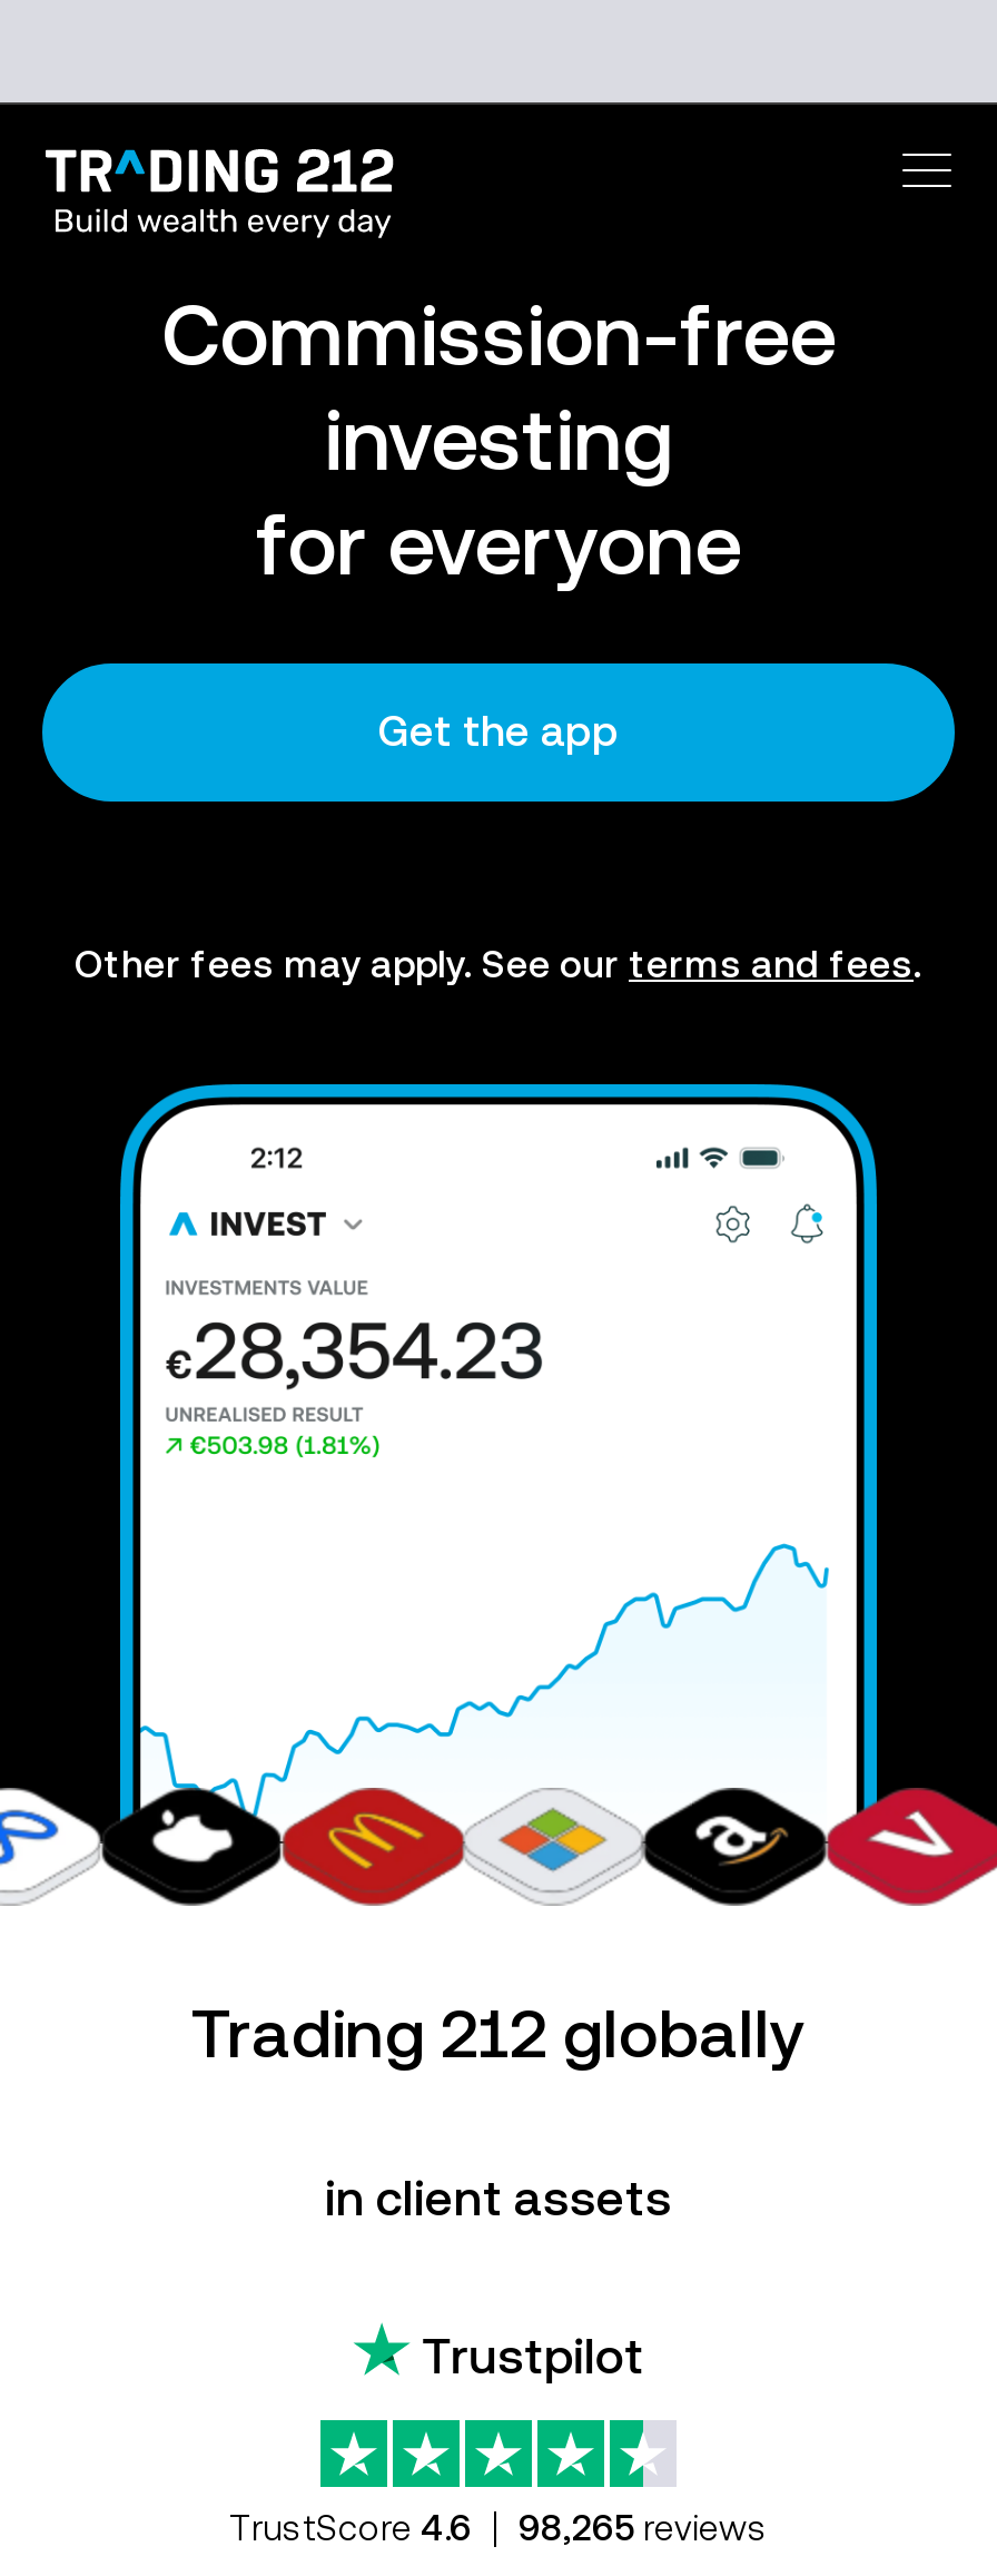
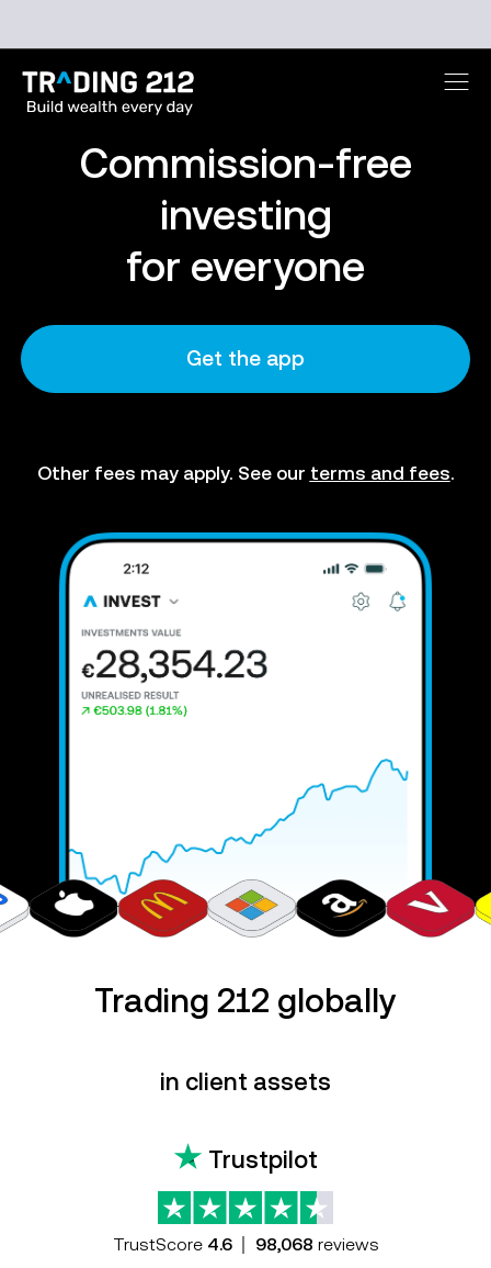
[7,1786,990,1908] [image] -> [3,878,488,939] [image]
[229,2502,768,2554] TrustScore 4.6 98,265 reviews -> [112,1232,379,1257] TrustScore 4.6 98,068 reviews

